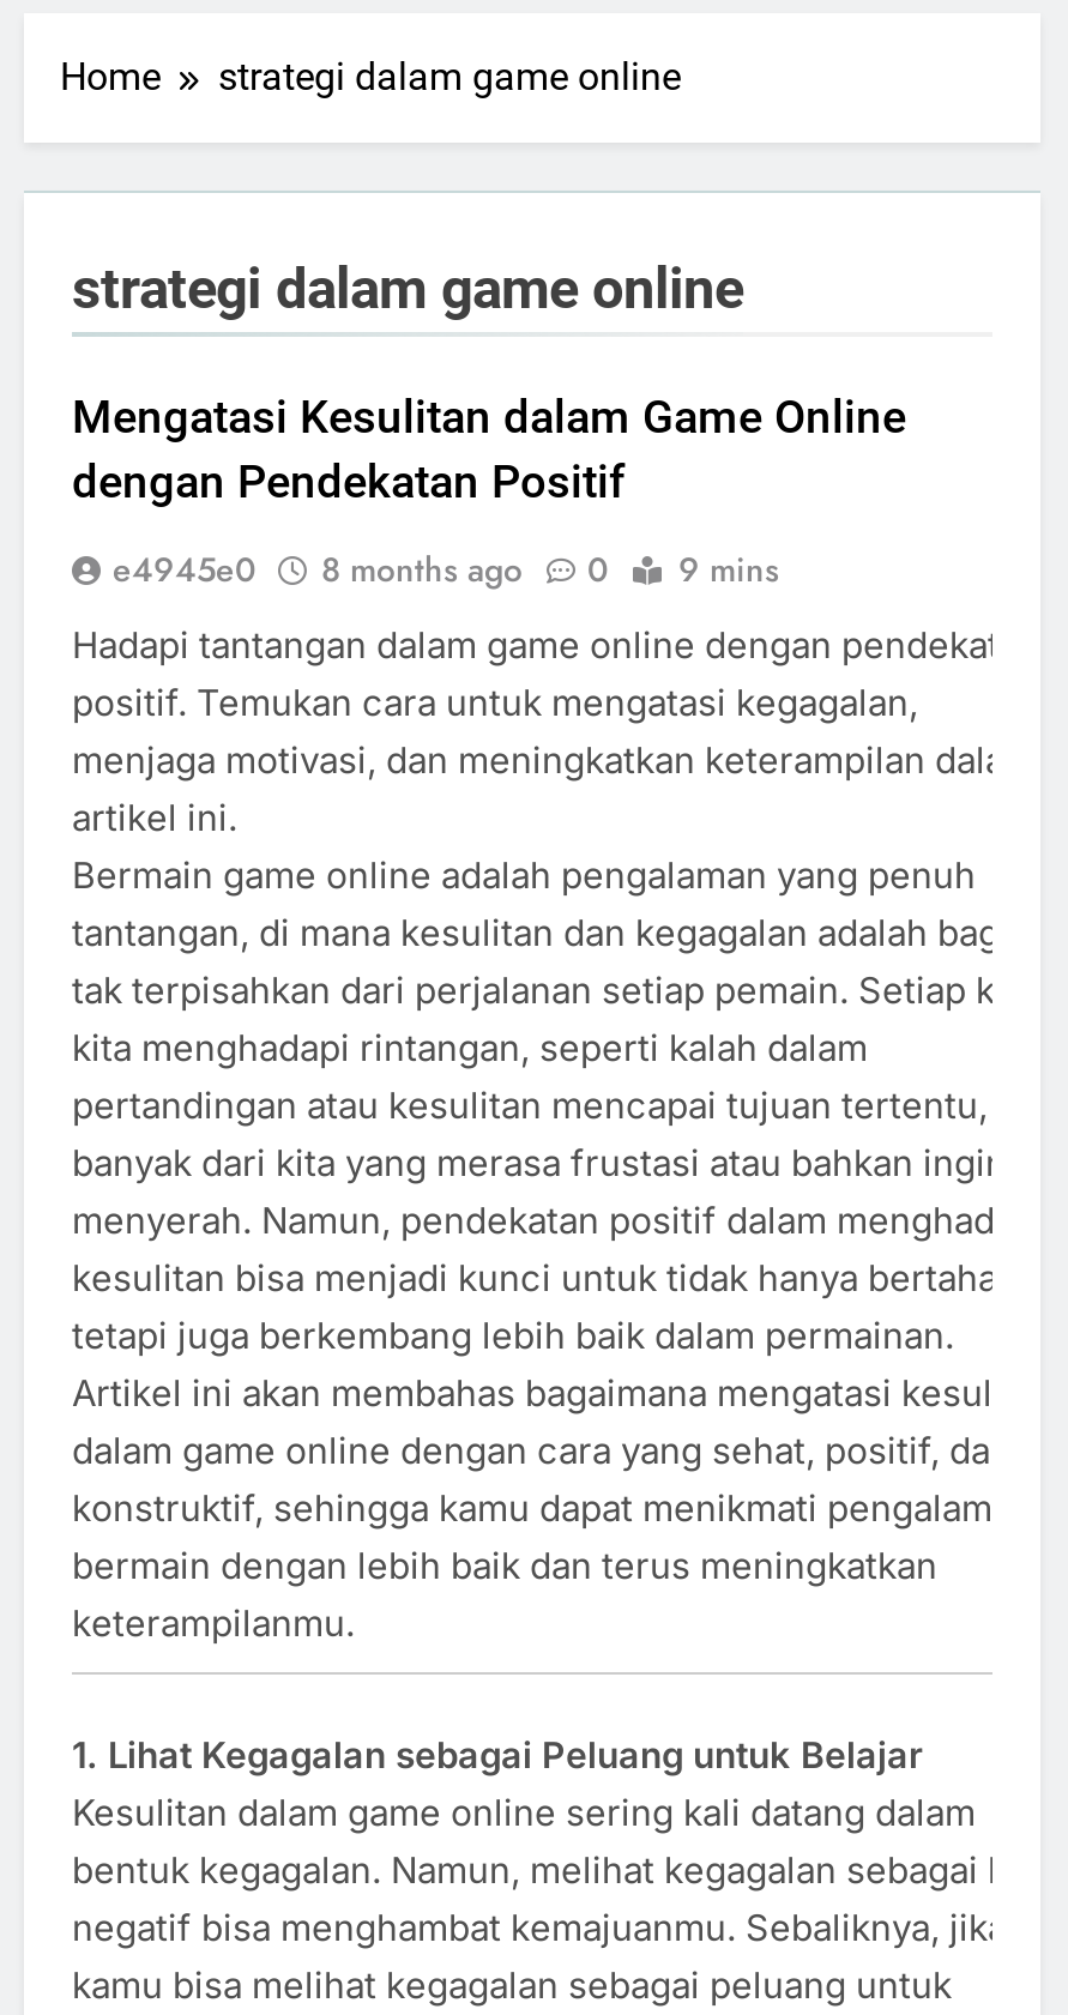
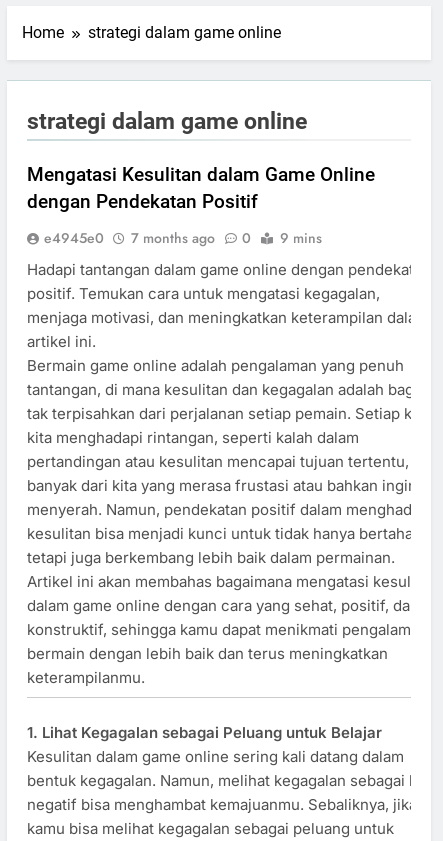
[113,545,779,593] e4945e0 8 months ago 0 9 mins -> [44,228,322,248] e4945e0 7 months ago 0 9 mins

